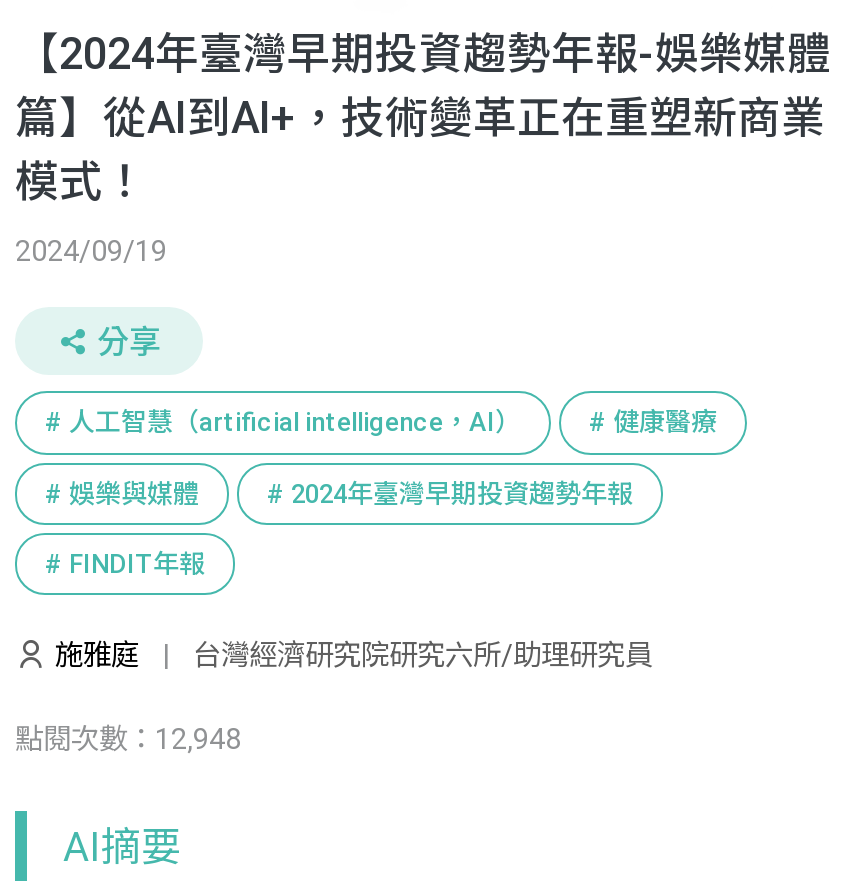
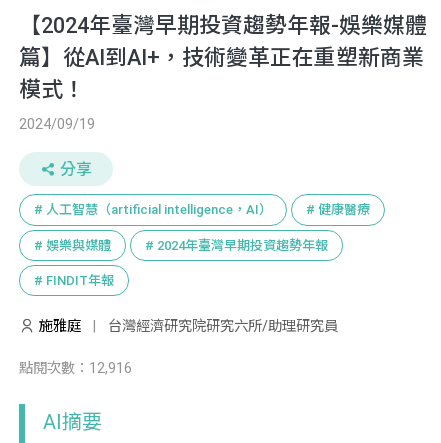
[15,723,241,757] 點閱次數：12,948 -> [19,360,132,377] 點閱次數：12,916

